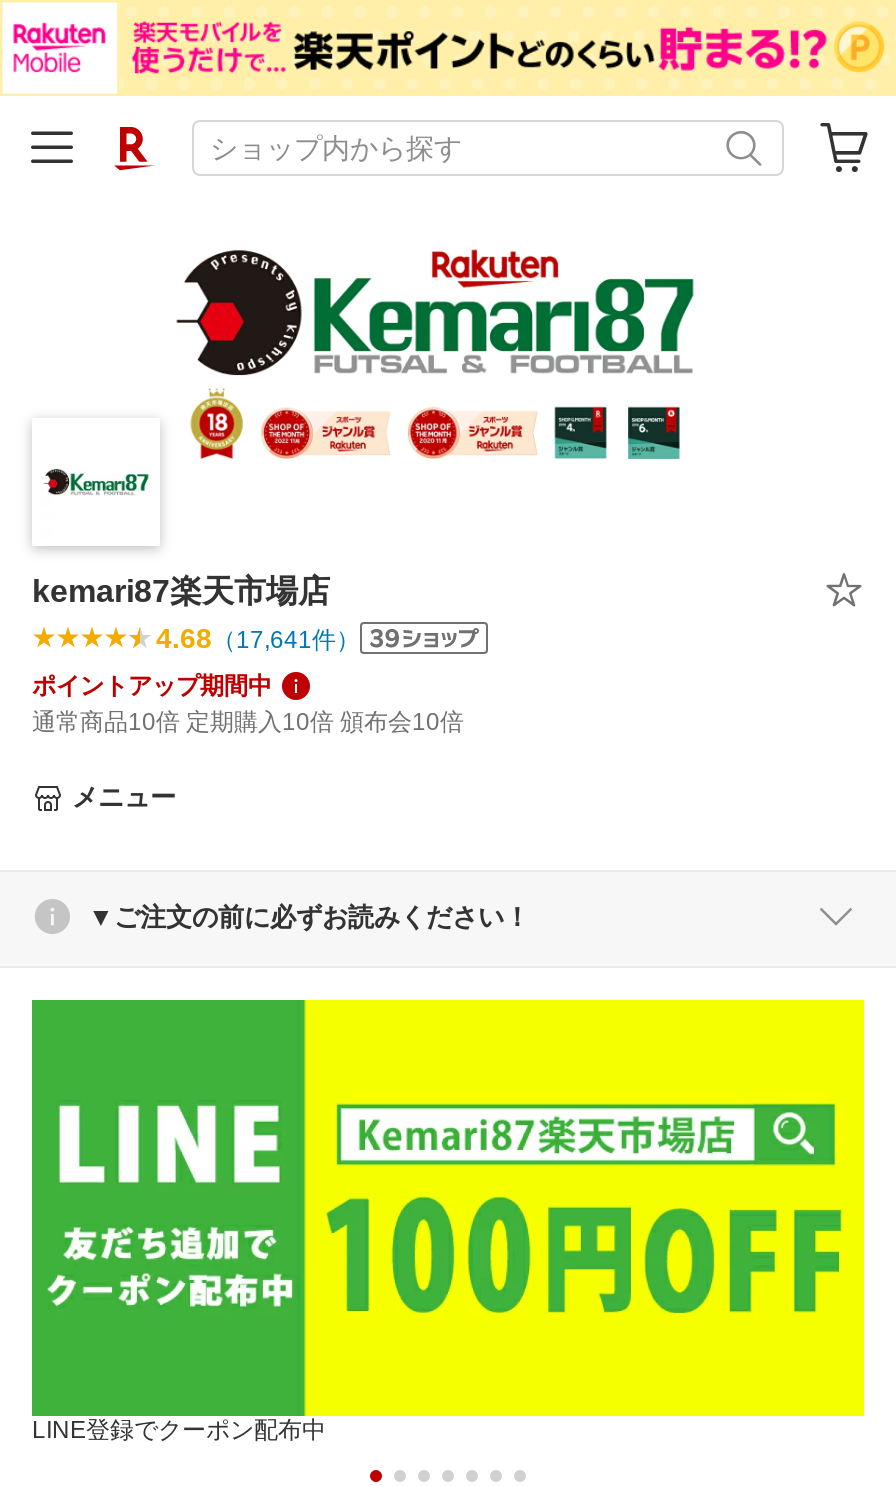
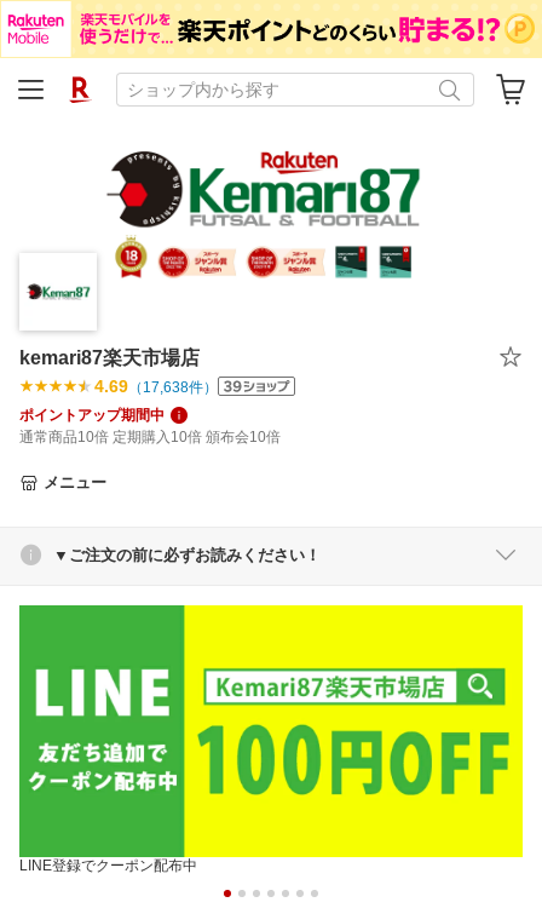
[156,622,360,654] 4.68（17,641件） -> [94,377,218,396] 4.69（17,638件）

